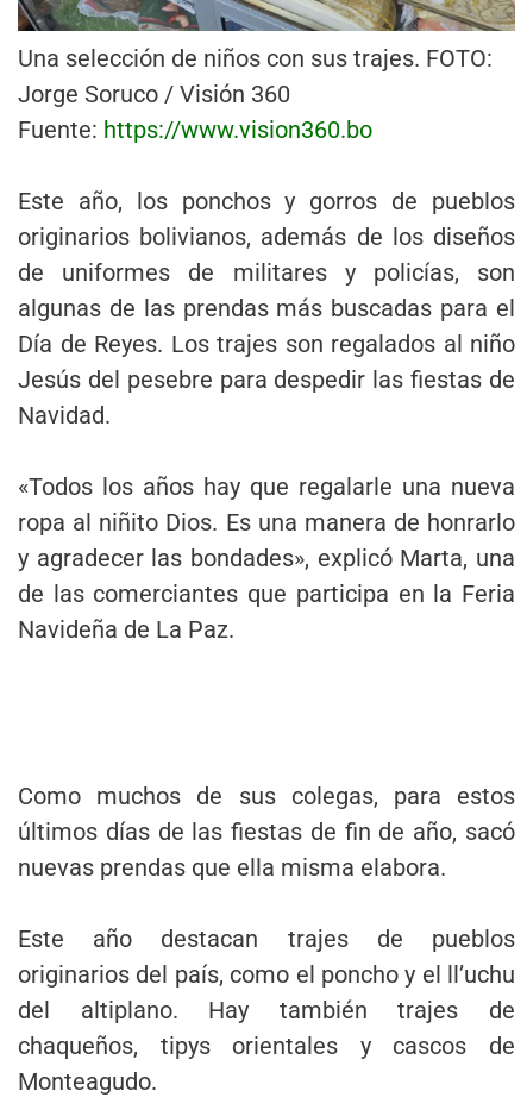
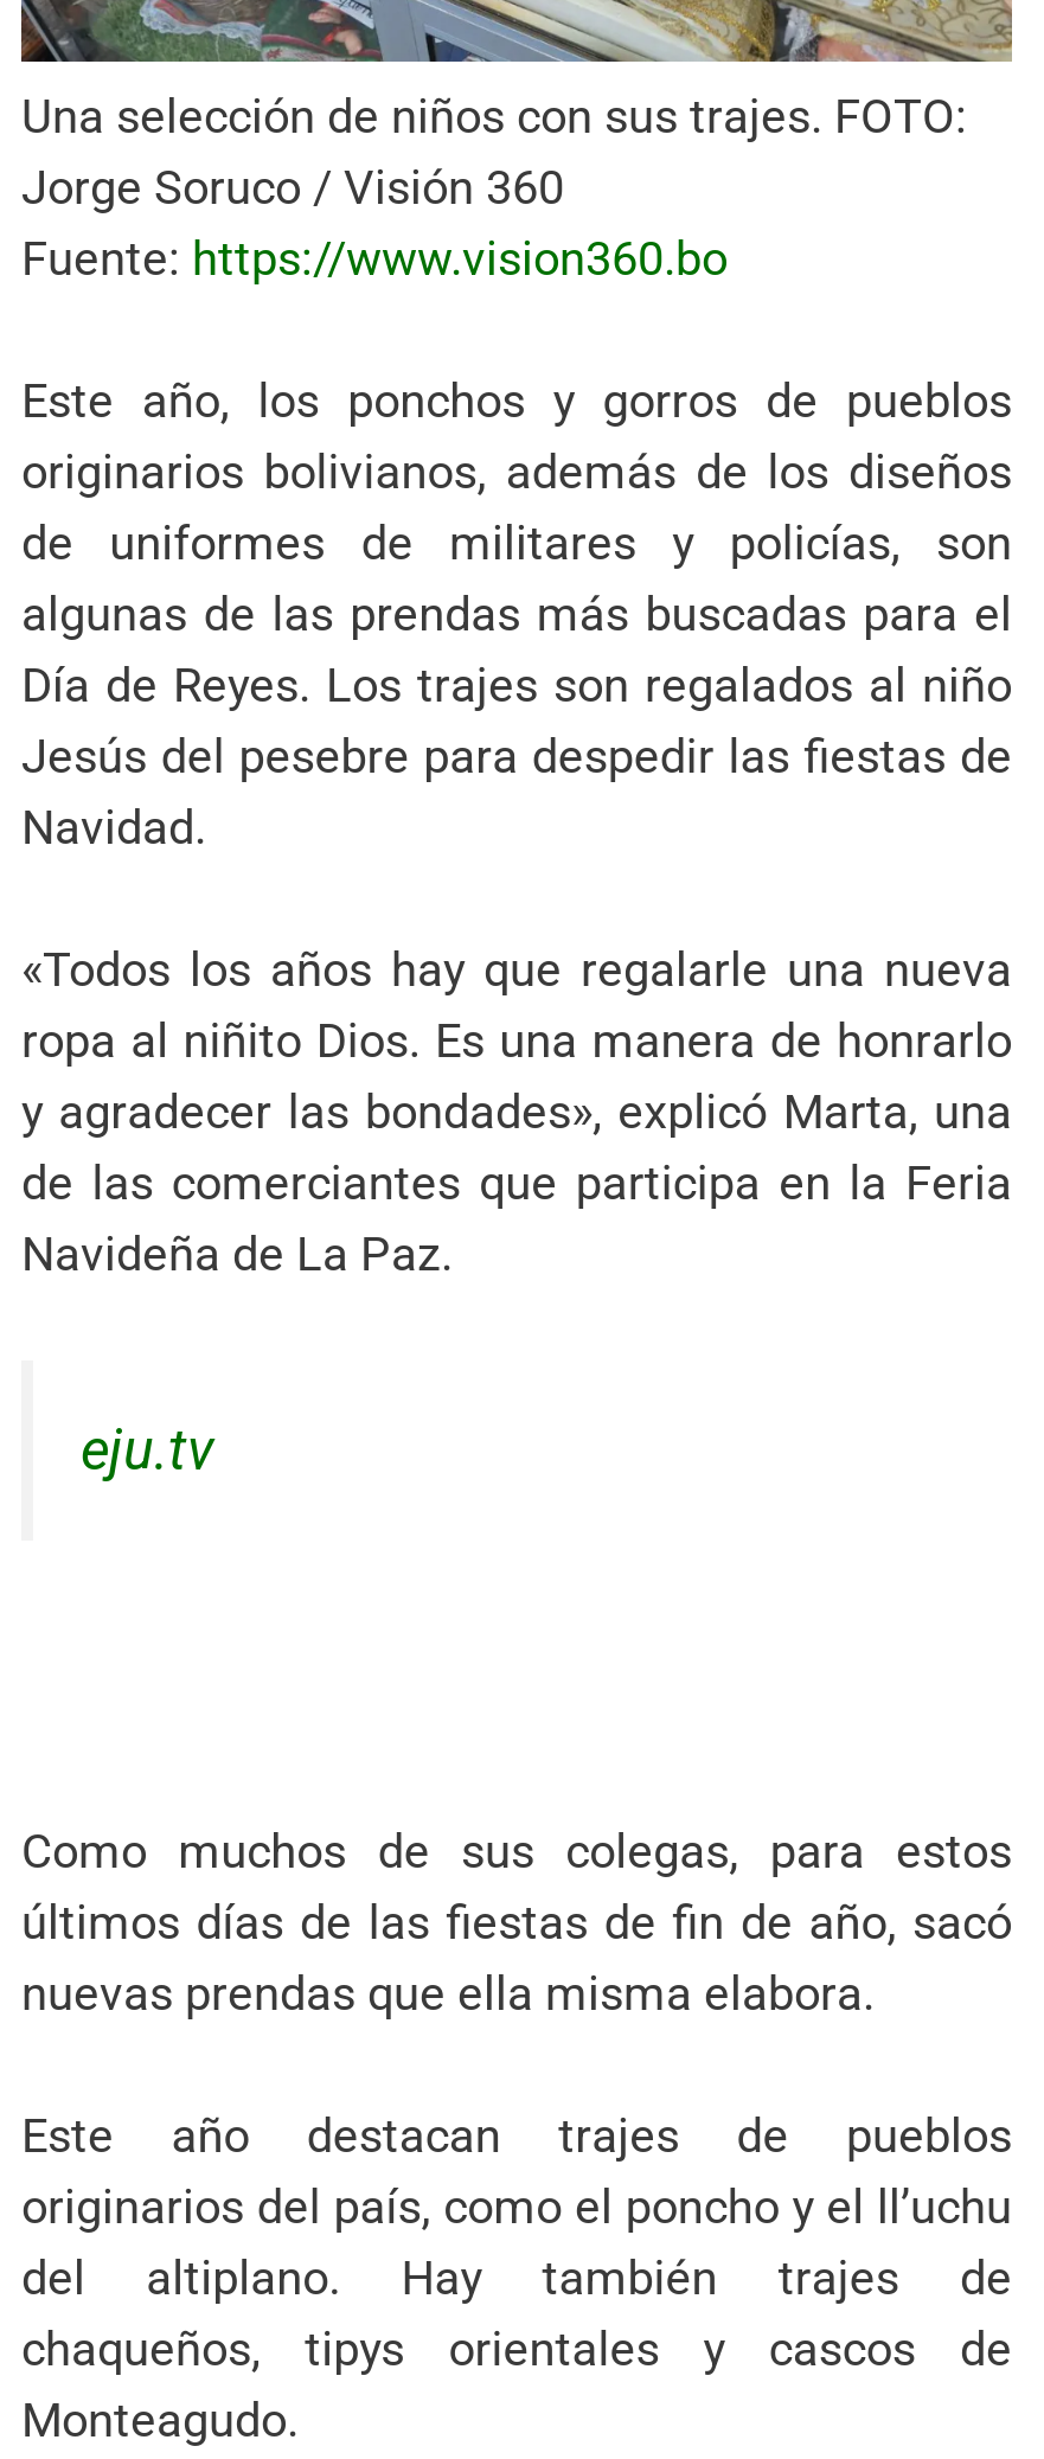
none -> [81,1416,213,1483] eju.tv

